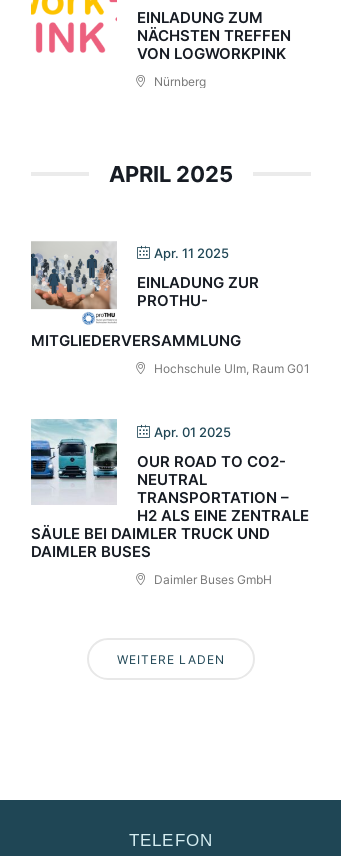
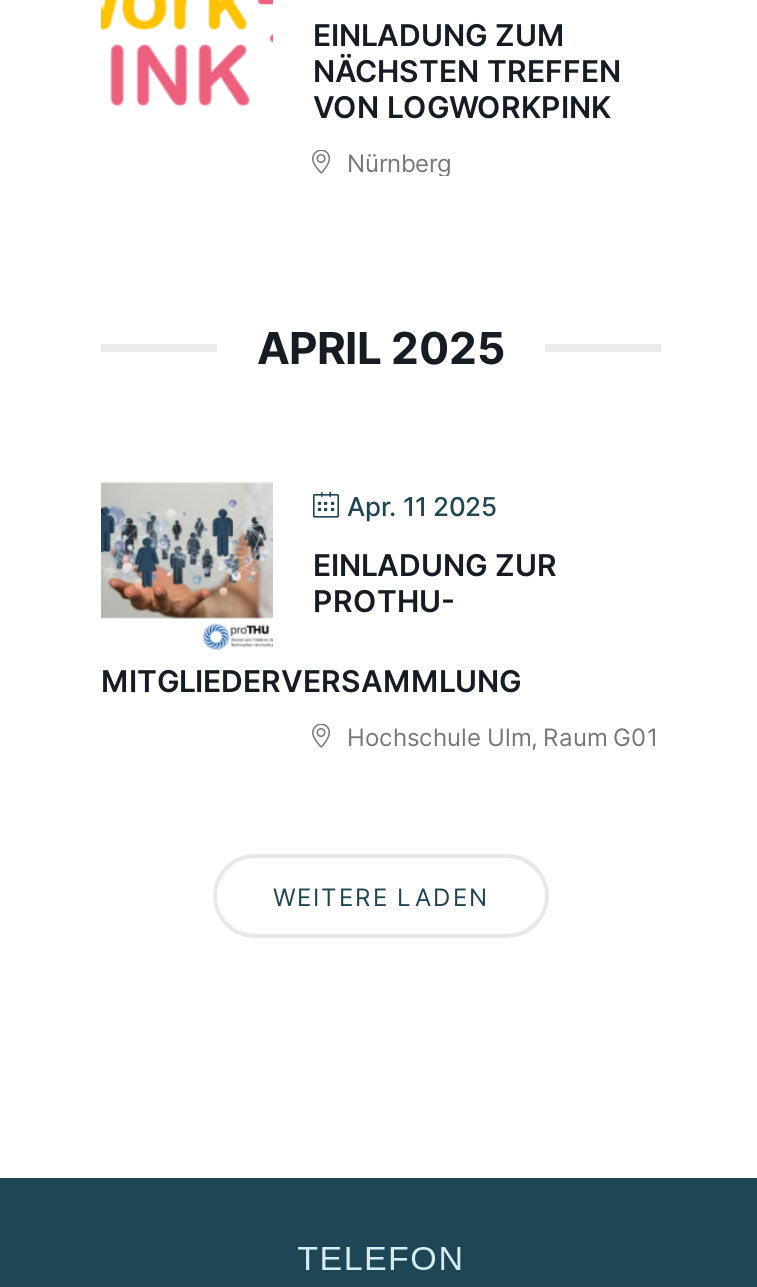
[30,418,309,587] [image] | Apr. 01 2025 | OUR ROAD TO CO2- | NEUTRAL | TRANSPORTATION – | H2 ALS EINE ZENTRALE | SÄULE BEI DAIMLER TRUCK UND | DAIMLER BUSES | Daimler Buses GmbH -> none

